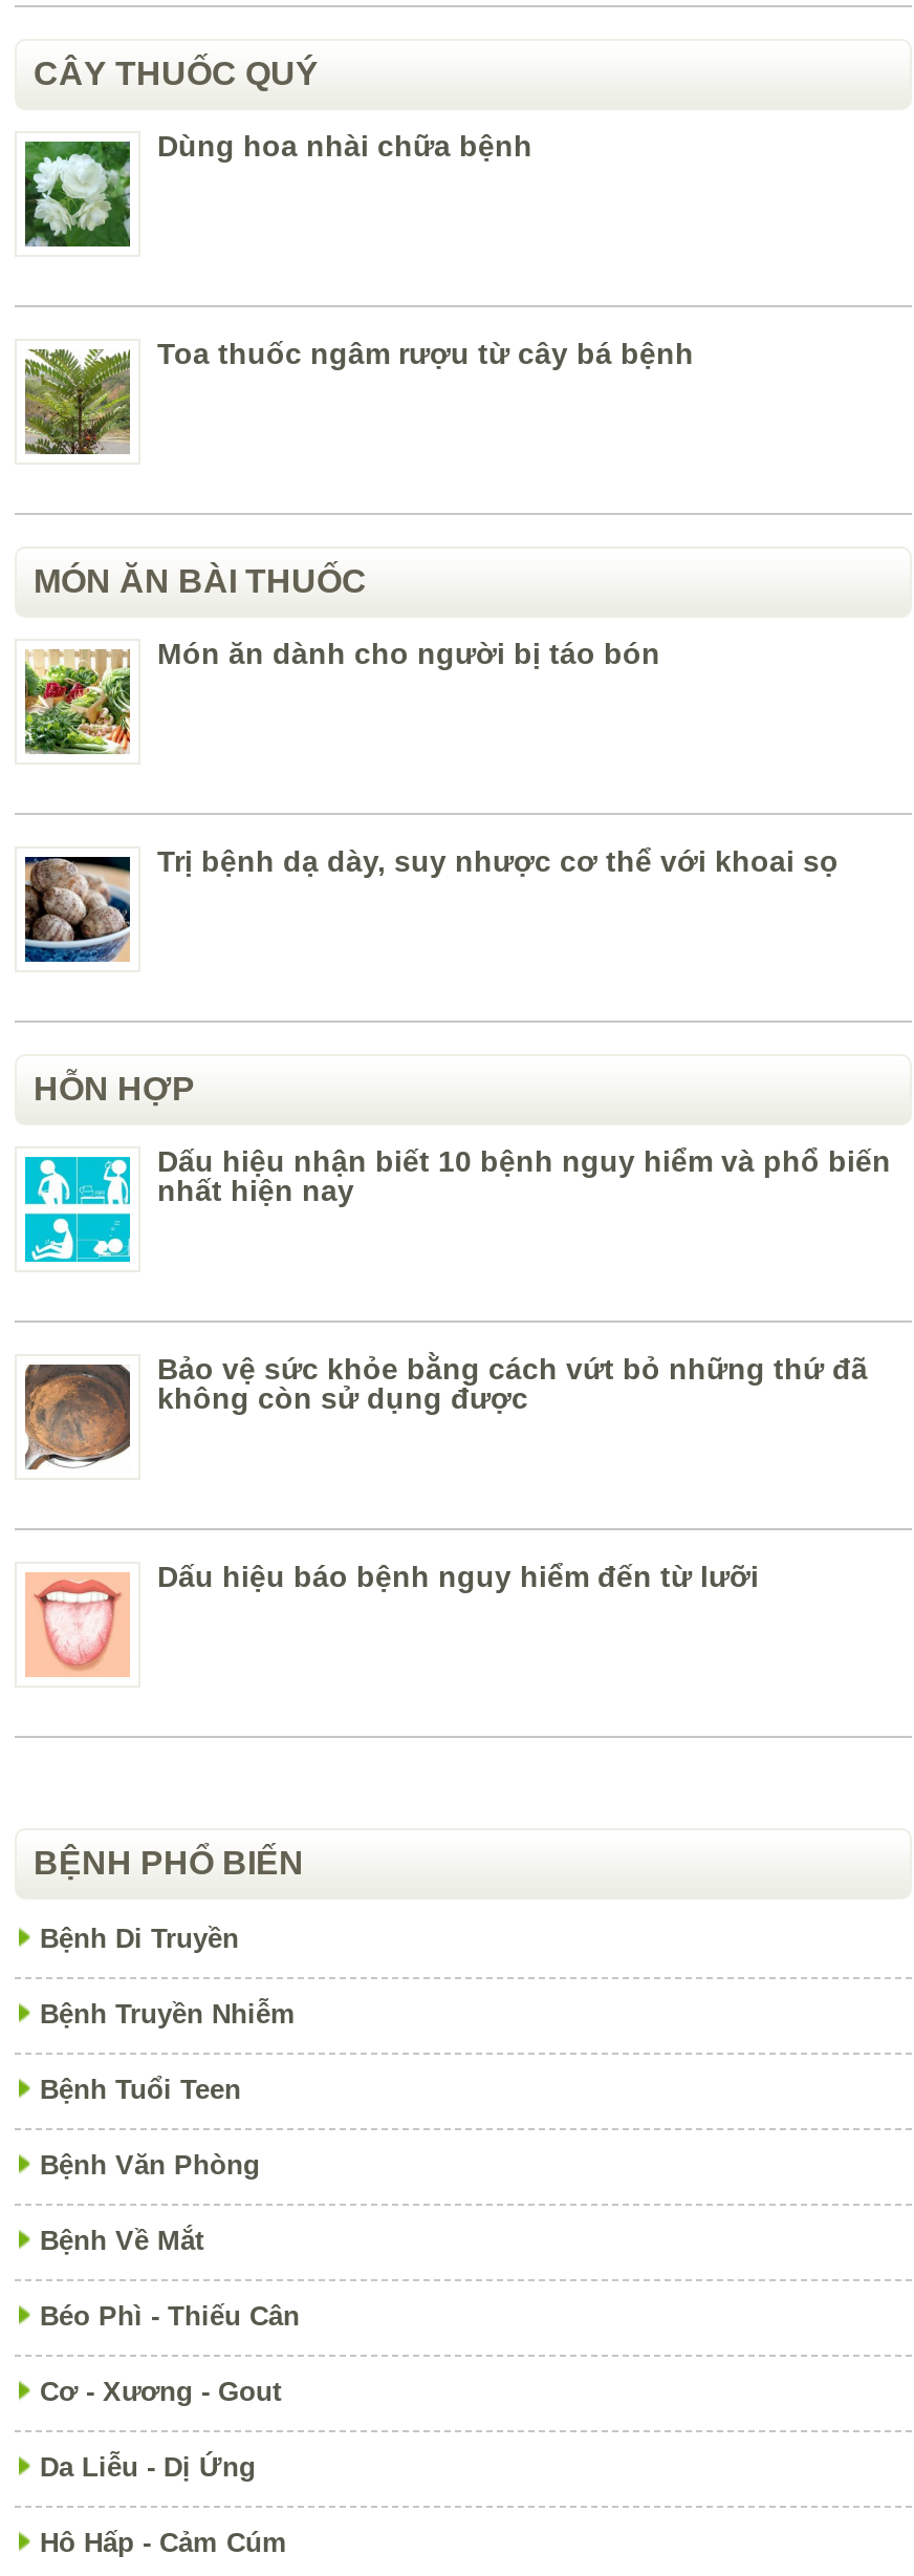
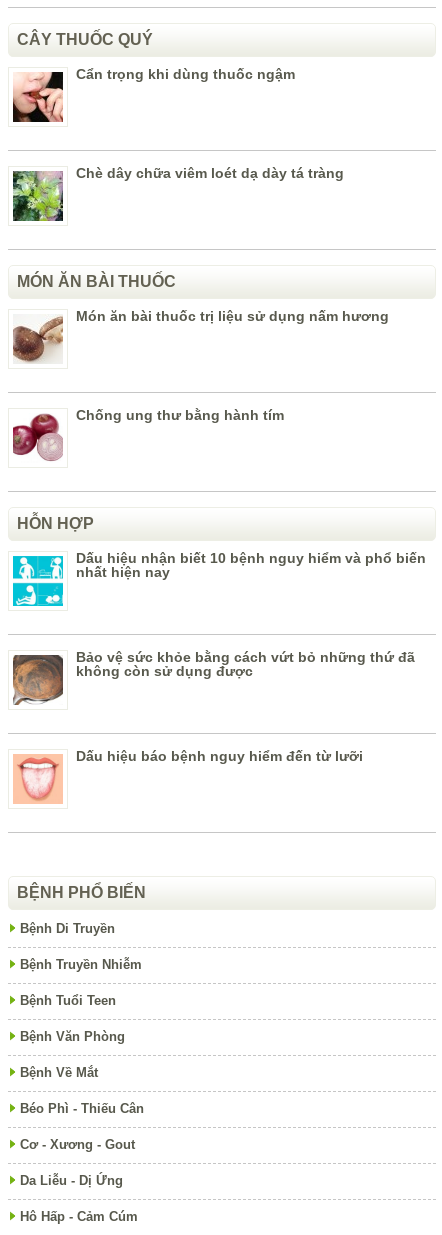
[23,130,532,249] [image] | Dùng hoa nhài chữa bệnh -> [12,66,295,123] [image] | Cẩn trọng khi dùng thuốc ngậm
[23,337,694,456] [image] | Toa thuốc ngâm rượu từ cây bá bệnh -> [12,165,344,222] [image] | Chè dây chữa viêm loét dạ dày tá tràng
[23,637,660,756] [image] | Món ăn dành cho người bị táo bón -> [12,308,389,364] [image] | Món ăn bài thuốc trị liệu sử dụng nấm hương
[23,845,839,964] [image] | Trị bệnh dạ dày, suy nhược cơ thể với khoai sọ -> [12,407,284,463] [image] | Chống ung thư bằng hành tím

